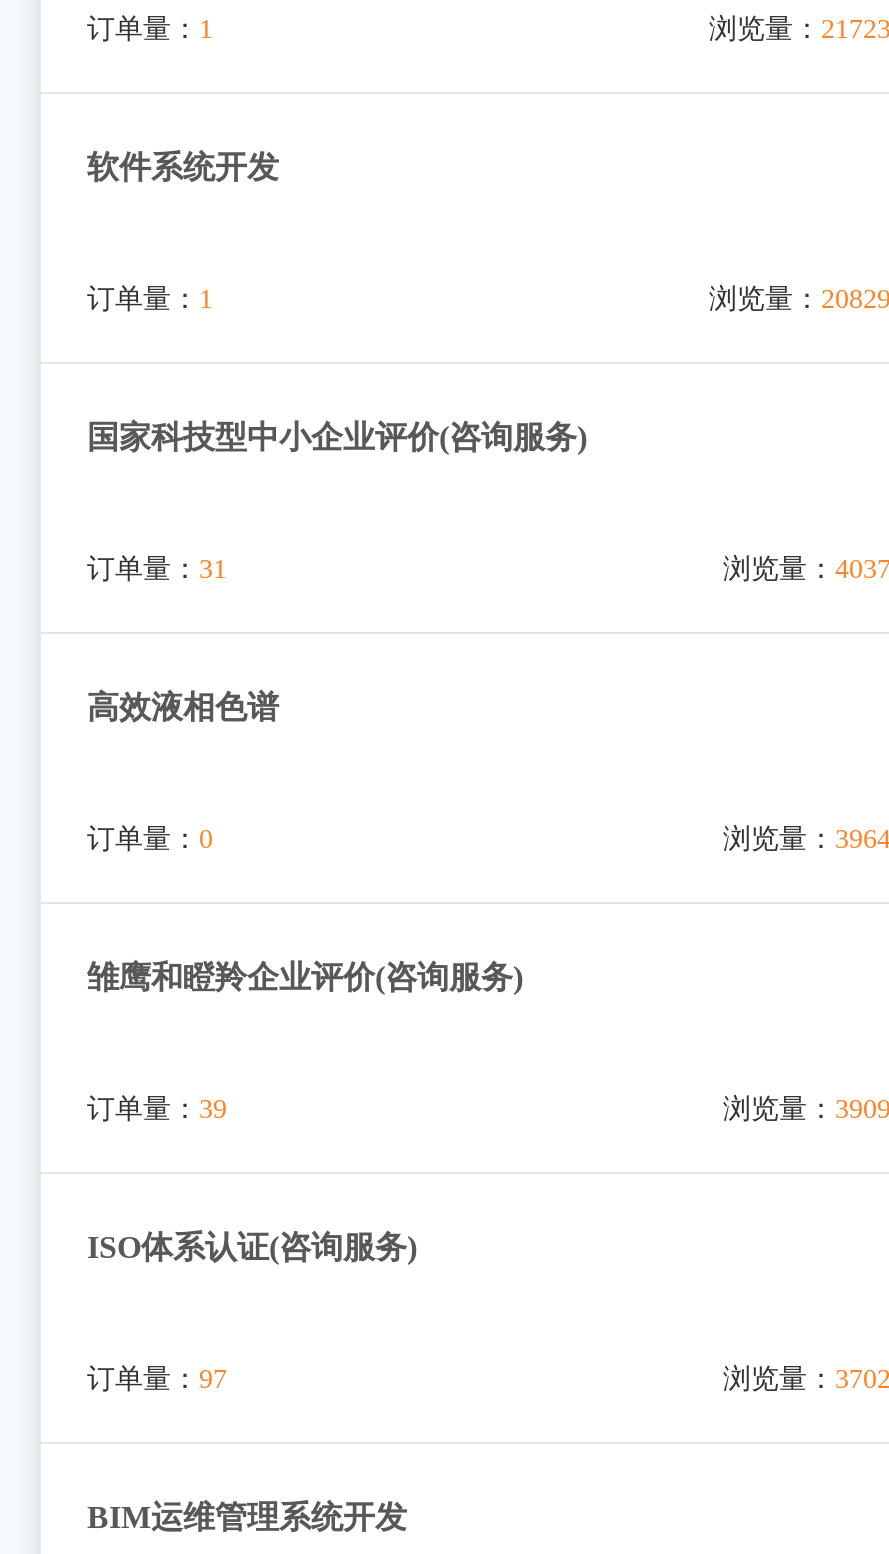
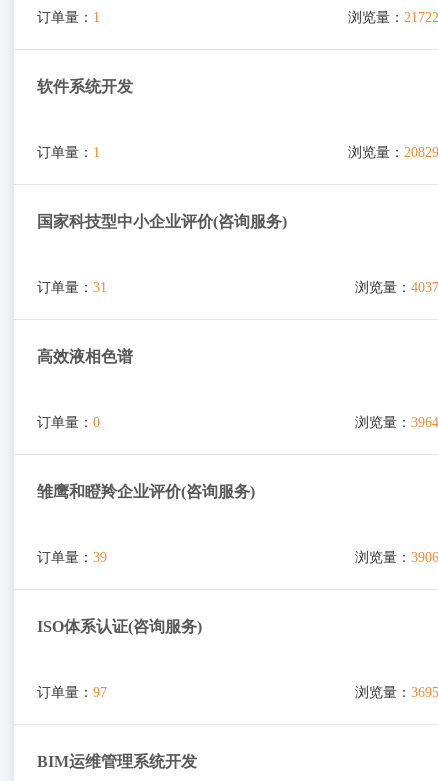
[709,14,889,44] 浏览量：21723 -> [348,10,438,25] 浏览量：21722
[723,1094,889,1124] 浏览量：3909 -> [355,550,438,565] 浏览量：3906
[723,1364,889,1394] 浏览量：3702 -> [355,685,438,700] 浏览量：3695

